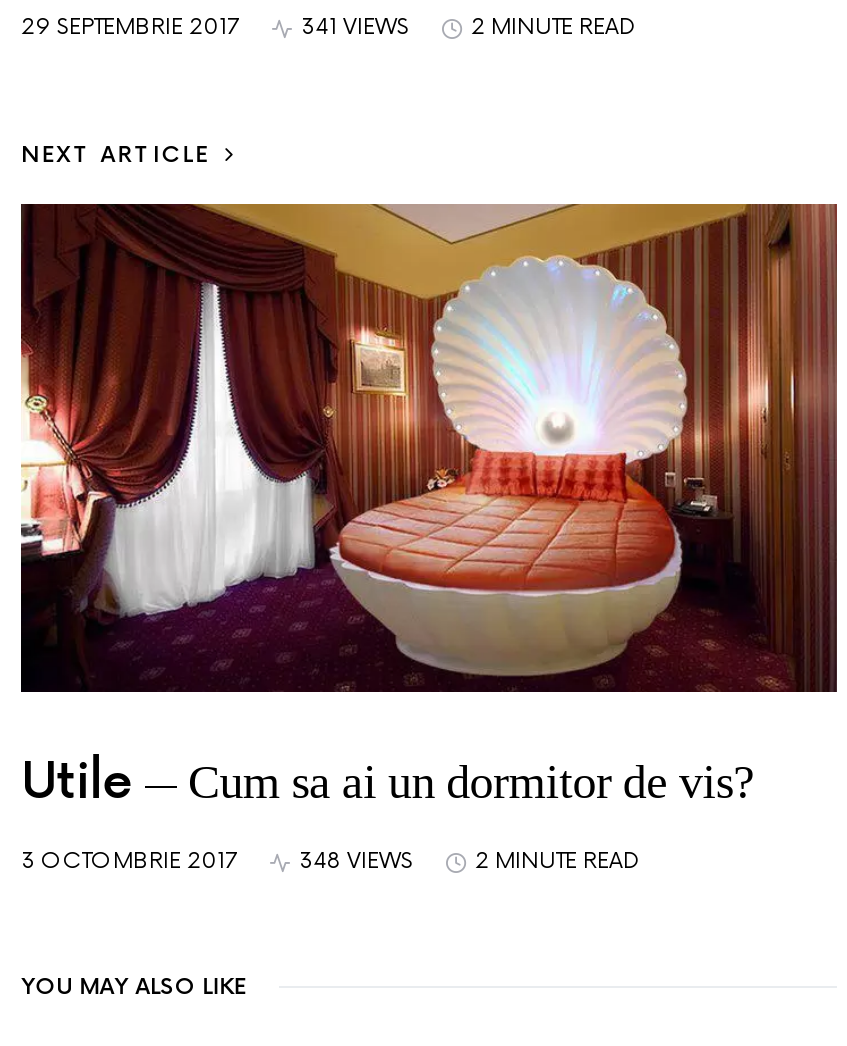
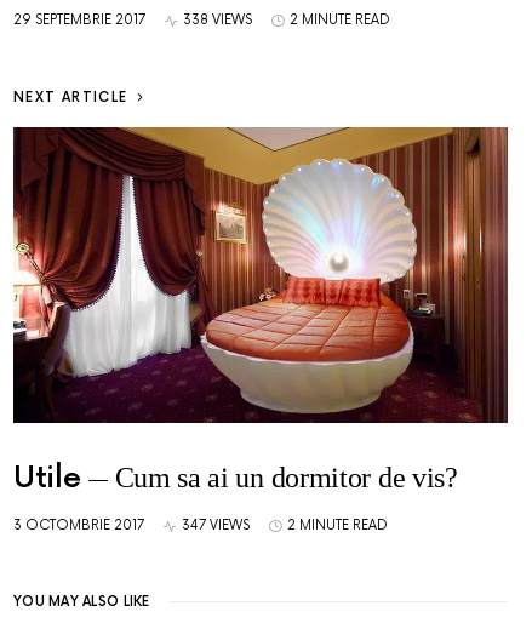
[301,14,409,40] 341 VIEWS -> [183,12,252,28] 338 VIEWS
[299,848,413,874] 348 VIEWS -> [182,518,250,534] 347 VIEWS

